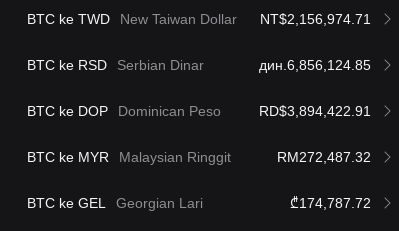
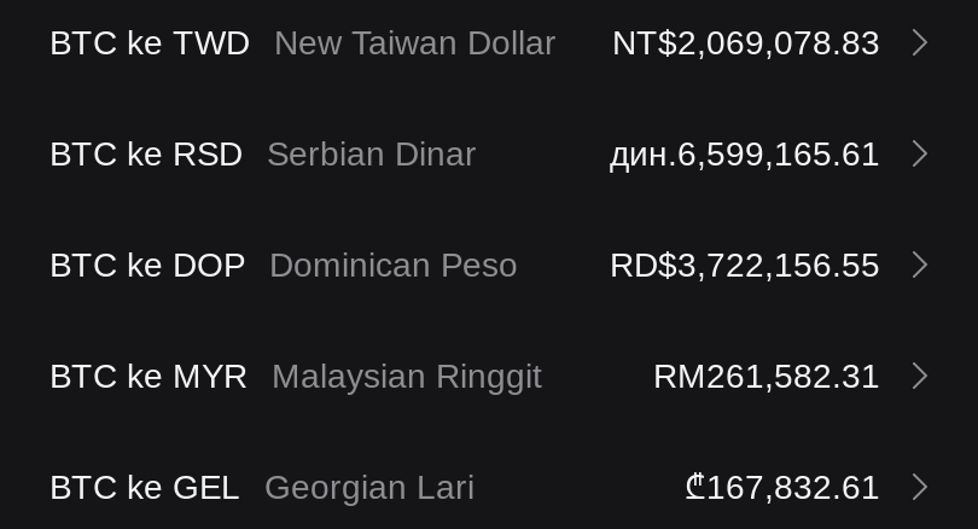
[27,11,371,27] BTC ke TWD New Taiwan Dollar NT$2,156,974.71 -> [50,22,880,61] BTC ke TWD New Taiwan Dollar NT$2,069,078.83
[259,57,371,73] дин.6,856,124.85 -> [610,134,880,172] дин.6,599,165.61
[259,103,371,119] RD$3,894,422.91 -> [610,245,880,283] RD$3,722,156.55
[277,149,371,165] RM272,487.32 -> [653,356,880,394] RM261,582.31
[290,195,371,211] ₾174,787.72 -> [685,467,880,506] ₾167,832.61

